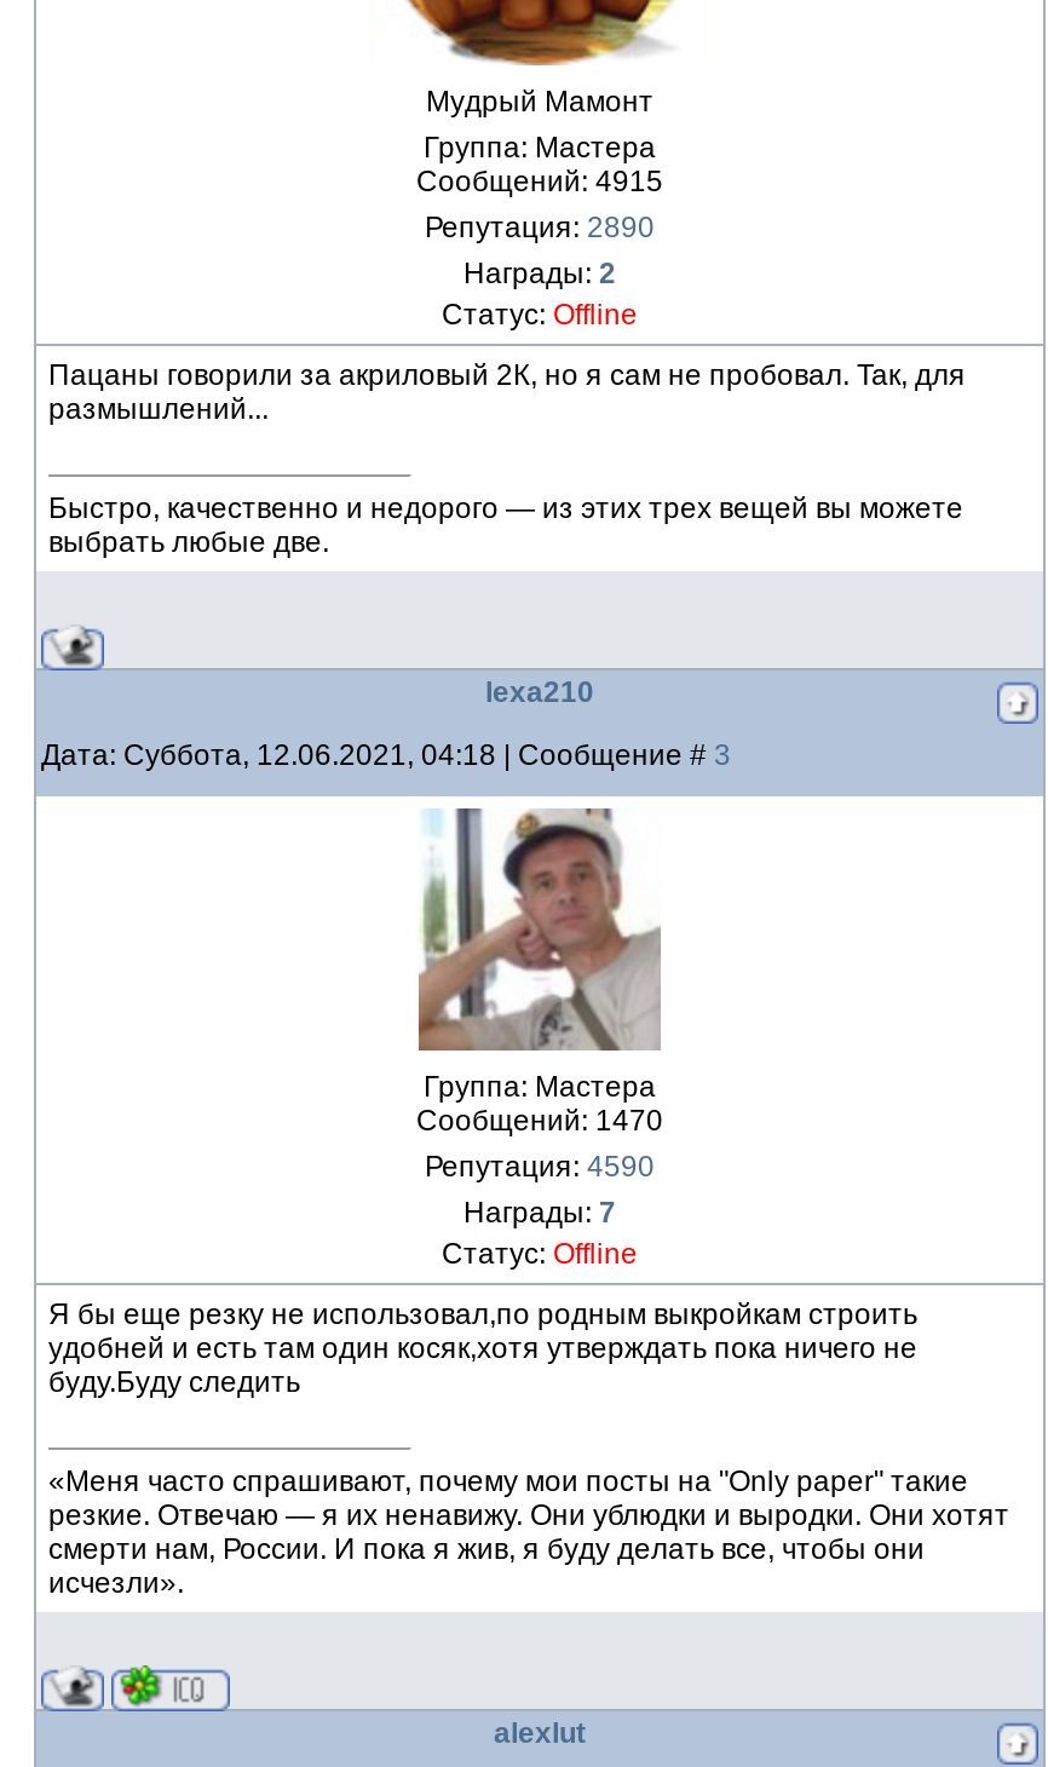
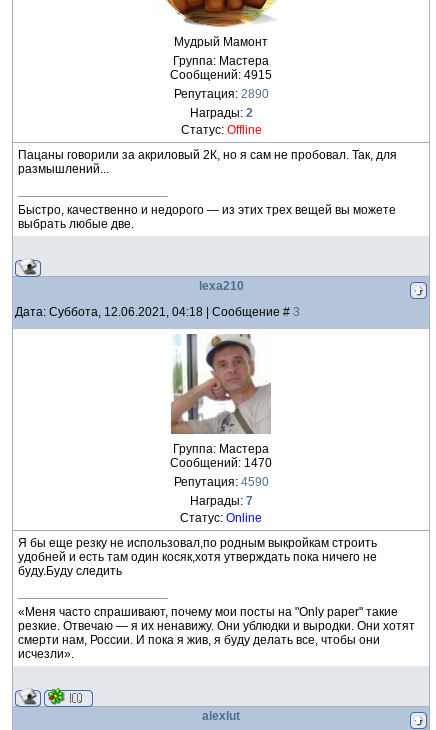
[442,1237,638,1271] Статус: Offline -> [180,511,262,525] Статус: Online

